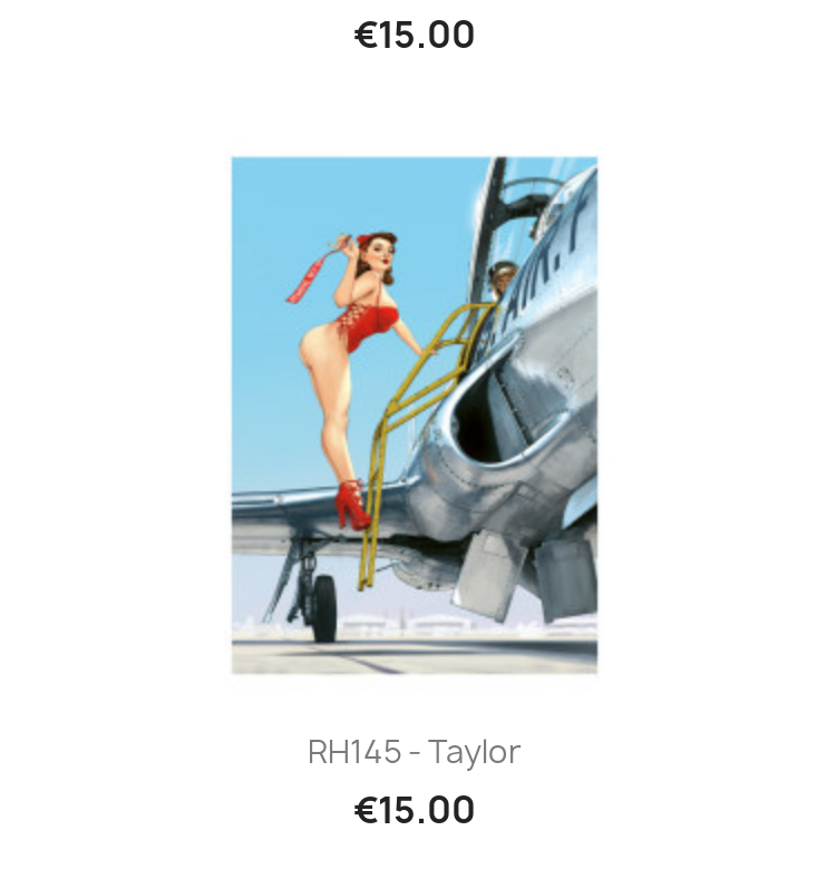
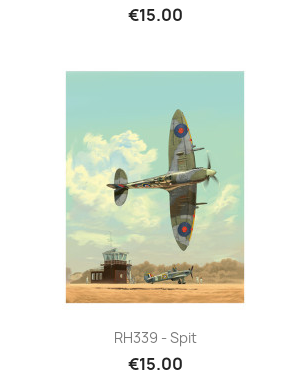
[216,156,613,772] [image] | RH145 - Taylor -> [65,71,245,347] [image] | RH339 - Spit

